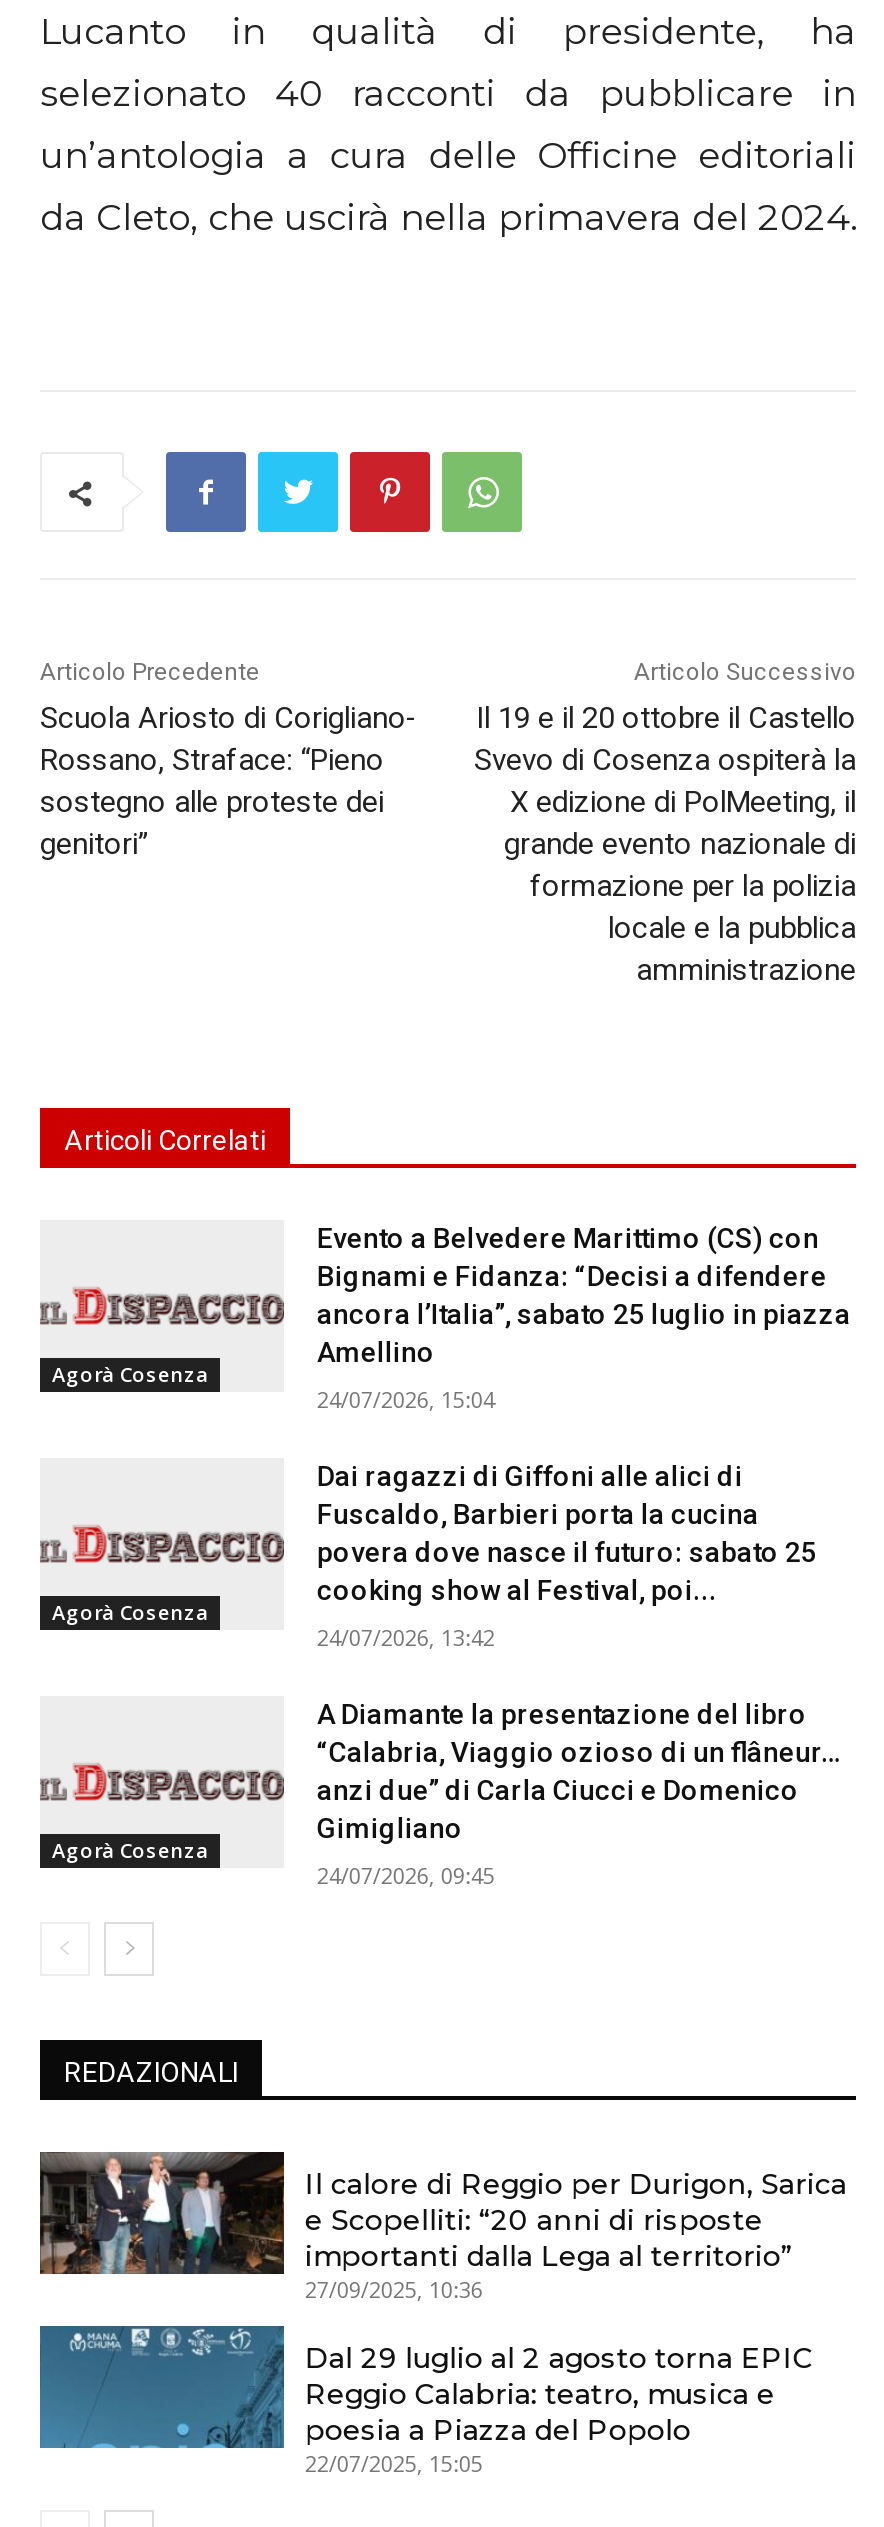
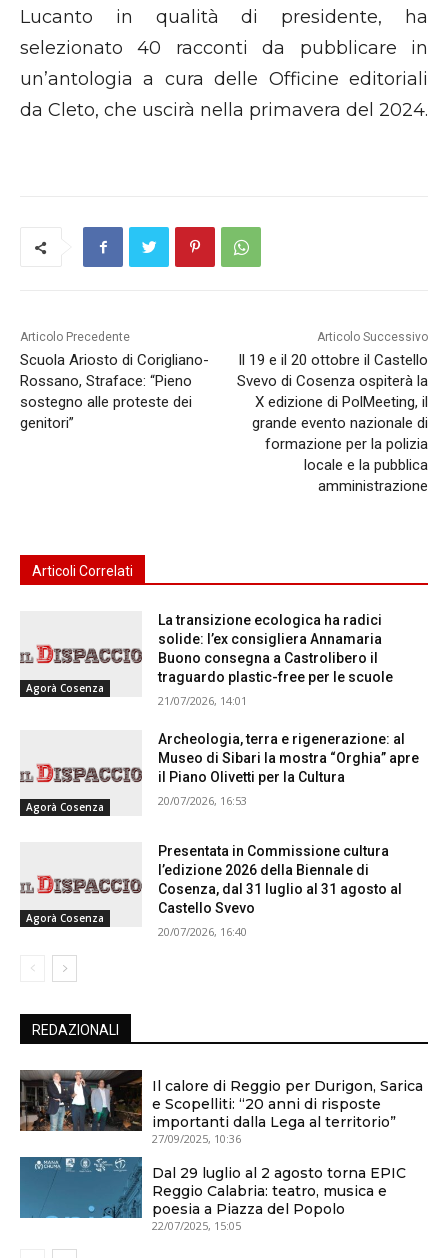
[317,1222,851,1368] Evento a Belvedere Marittimo (CS) con | Bignami e Fidanza: “Decisi a difendere | ancora l’Italia”, sabato 25 luglio in piazza | Amellino -> [158,612,393,685] La transizione ecologica ha radici | solide: l’ex consigliera Annamaria | Buono consegna a Castrolibero il | traguardo plastic-free per le scuole
[317,1384,495,1414] 24/07/2026, 15:04 -> [158,693,247,708] 21/07/2026, 14:01
[317,1460,817,1606] Dai ragazzi di Giffoni alle alici di | Fuscaldo, Barbieri porta la cucina | povera dove nasce il futuro: sabato 25 | cooking show al Festival, poi... -> [158,731,419,785] Archeologia, terra e rigenerazione: al | Museo di Sibari la mostra “Orghia” apre | il Piano Olivetti per la Cultura
[317,1622,495,1652] 24/07/2026, 13:42 -> [158,793,247,808] 20/07/2026, 16:53
[317,1698,841,1844] A Diamante la presentazione del libro | “Calabria, Viaggio ozioso di un flâneur… | anzi due” di Carla Ciucci e Domenico | Gimigliano -> [158,843,402,916] Presentata in Commissione cultura | l’edizione 2026 della Biennale di | Cosenza, dal 31 luglio al 31 agosto al | Castello Svevo
[317,1860,495,1890] 24/07/2026, 09:45 -> [158,924,247,939] 20/07/2026, 16:40

